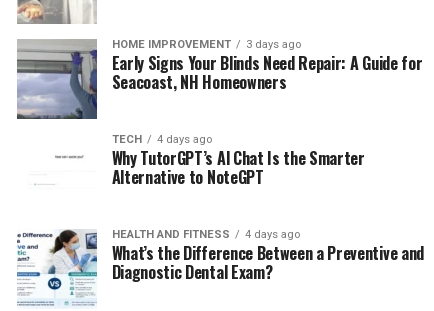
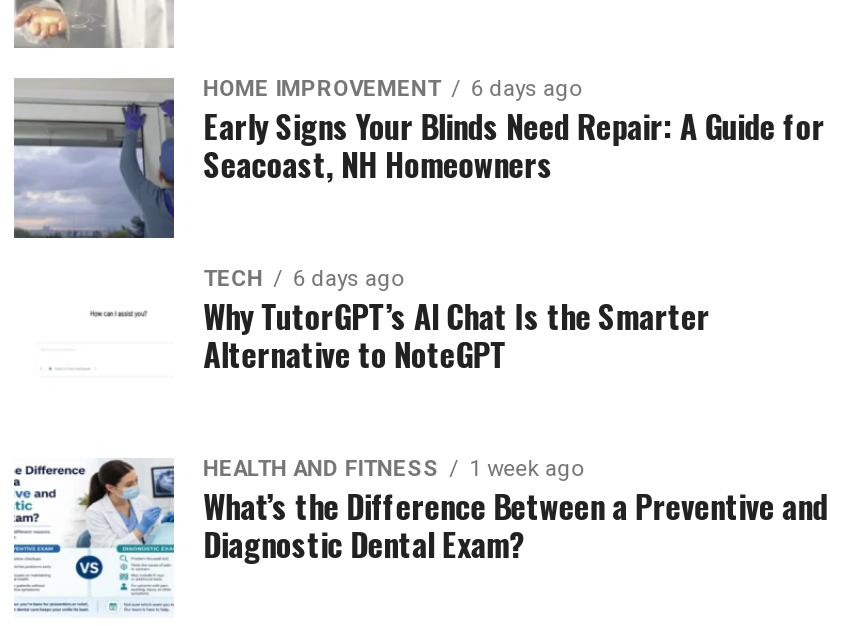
[112,38,301,51] HOME IMPROVEMENT 3 days ago -> [203,76,581,102] HOME IMPROVEMENT 6 days ago
[112,133,212,146] TECH 4 days ago -> [203,266,403,292] TECH 6 days ago
[112,228,300,241] HEALTH AND FITNESS 4 days ago -> [203,456,583,482] HEALTH AND FITNESS 1 week ago

